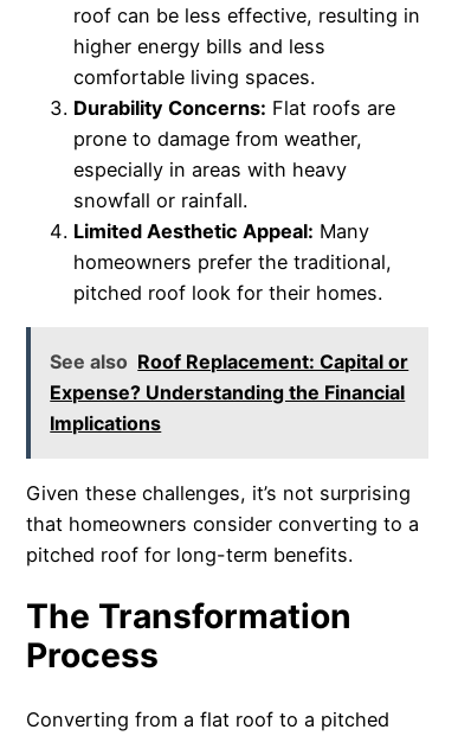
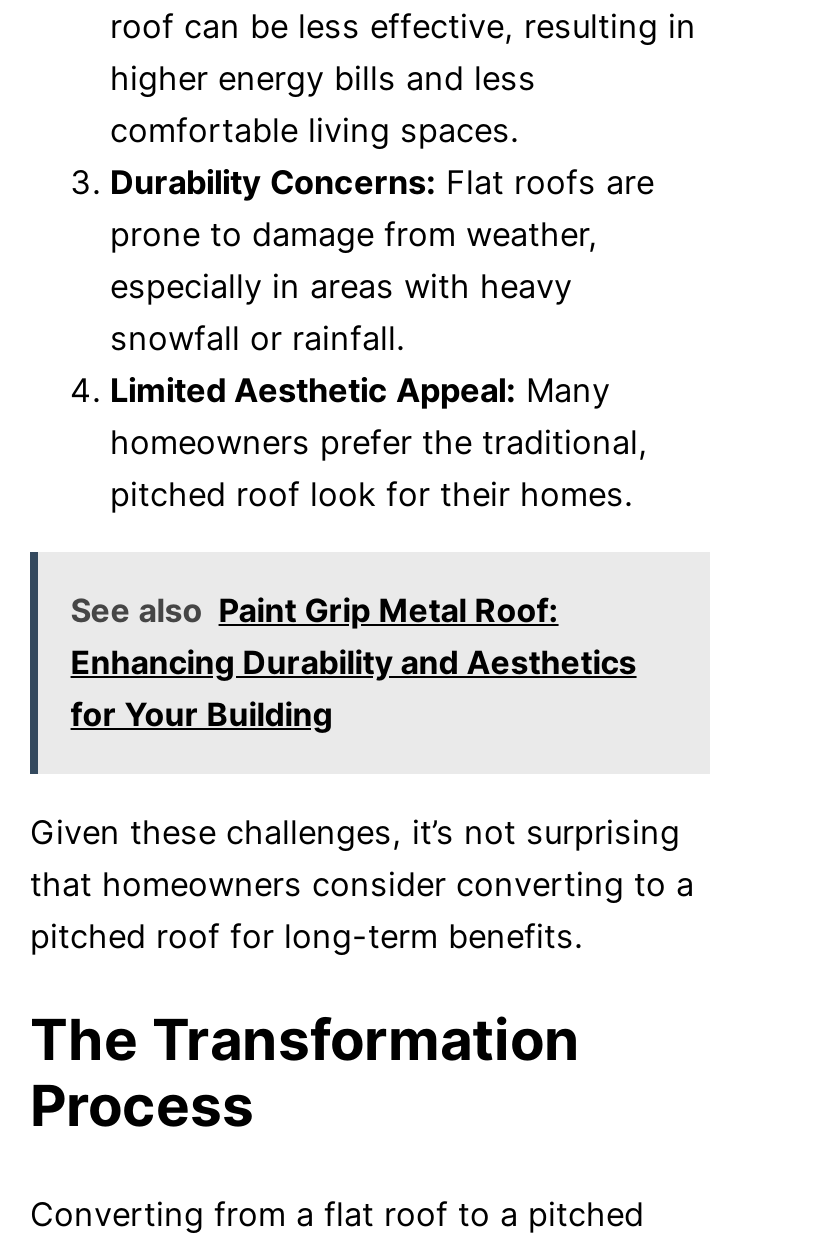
[50,350,409,435] See also Roof Replacement: Capital or | Expense? Understanding the Financial | Implications -> [71,590,637,734] See also Paint Grip Metal Roof: | Enhancing Durability and Aesthetics | for Your Building

